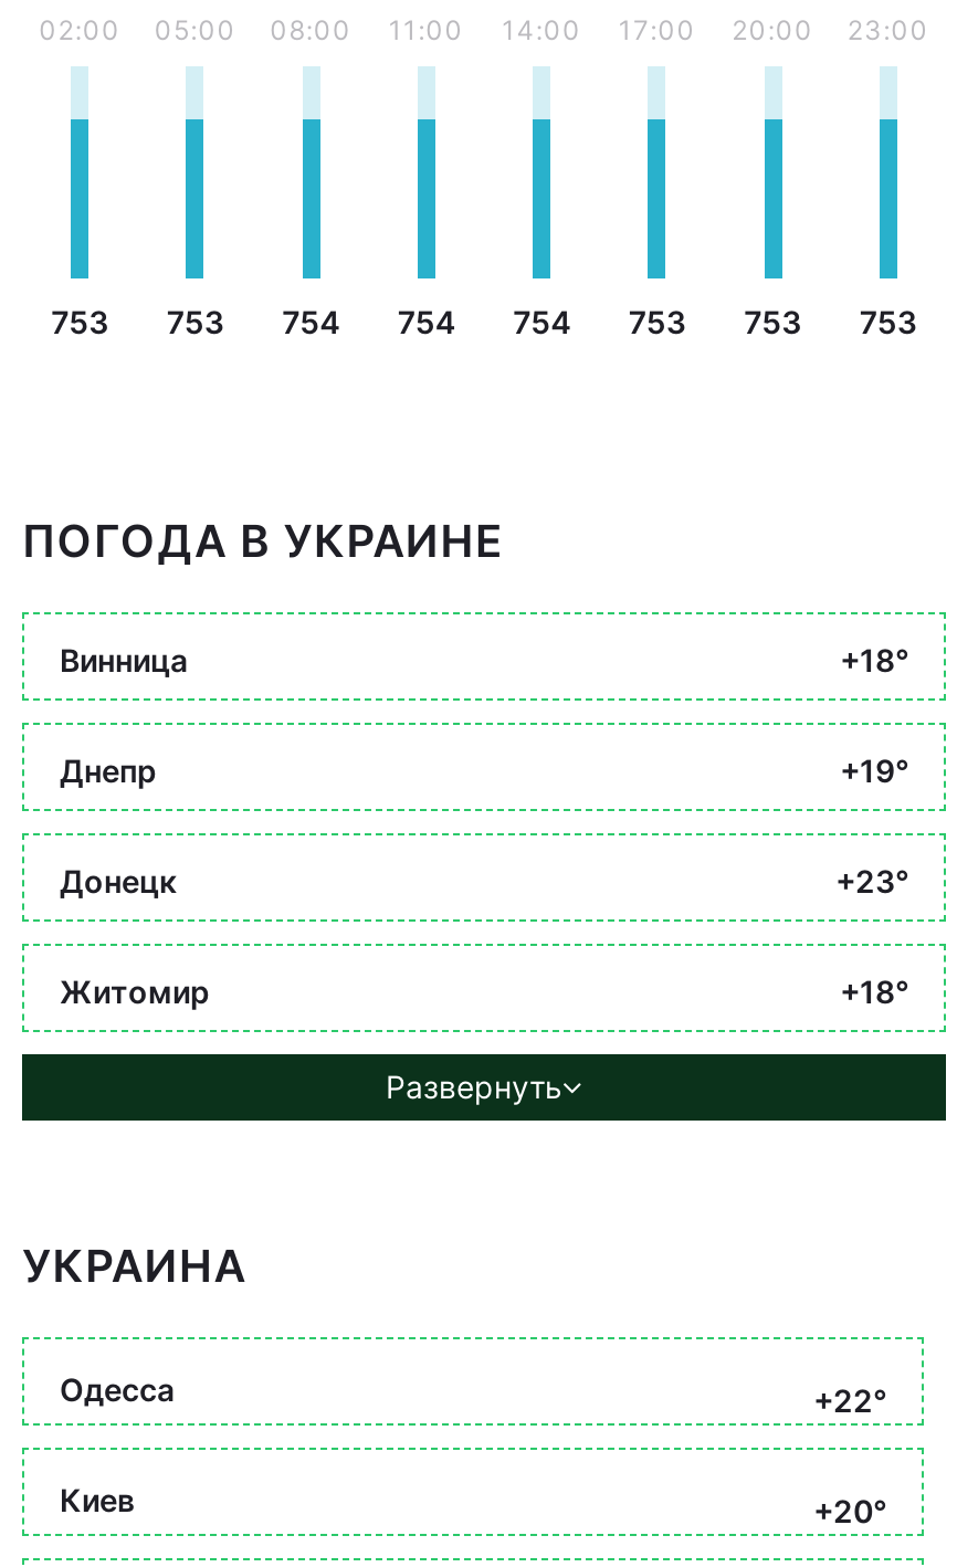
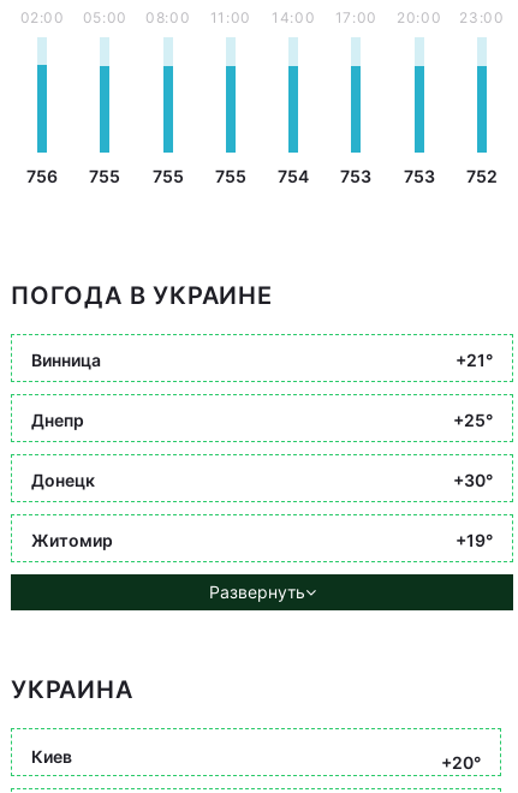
[51,303,109,340] 753 -> [27,166,58,186] 756
[167,303,224,340] 753 -> [89,166,121,186] 755
[282,303,339,340] 754 -> [152,166,183,186] 755
[398,303,455,340] 754 -> [215,166,246,186] 755
[860,303,917,340] 753 -> [466,166,497,186] 752
[840,640,908,677] +18° -> [456,349,493,369] +21°
[840,750,908,788] +19° -> [453,409,493,430] +25°
[835,861,908,898] +23° -> [453,469,493,490] +30°
[840,971,908,1009] +18° -> [456,529,493,550] +19°
[60,1369,886,1419] Одесса | +22° -> none

